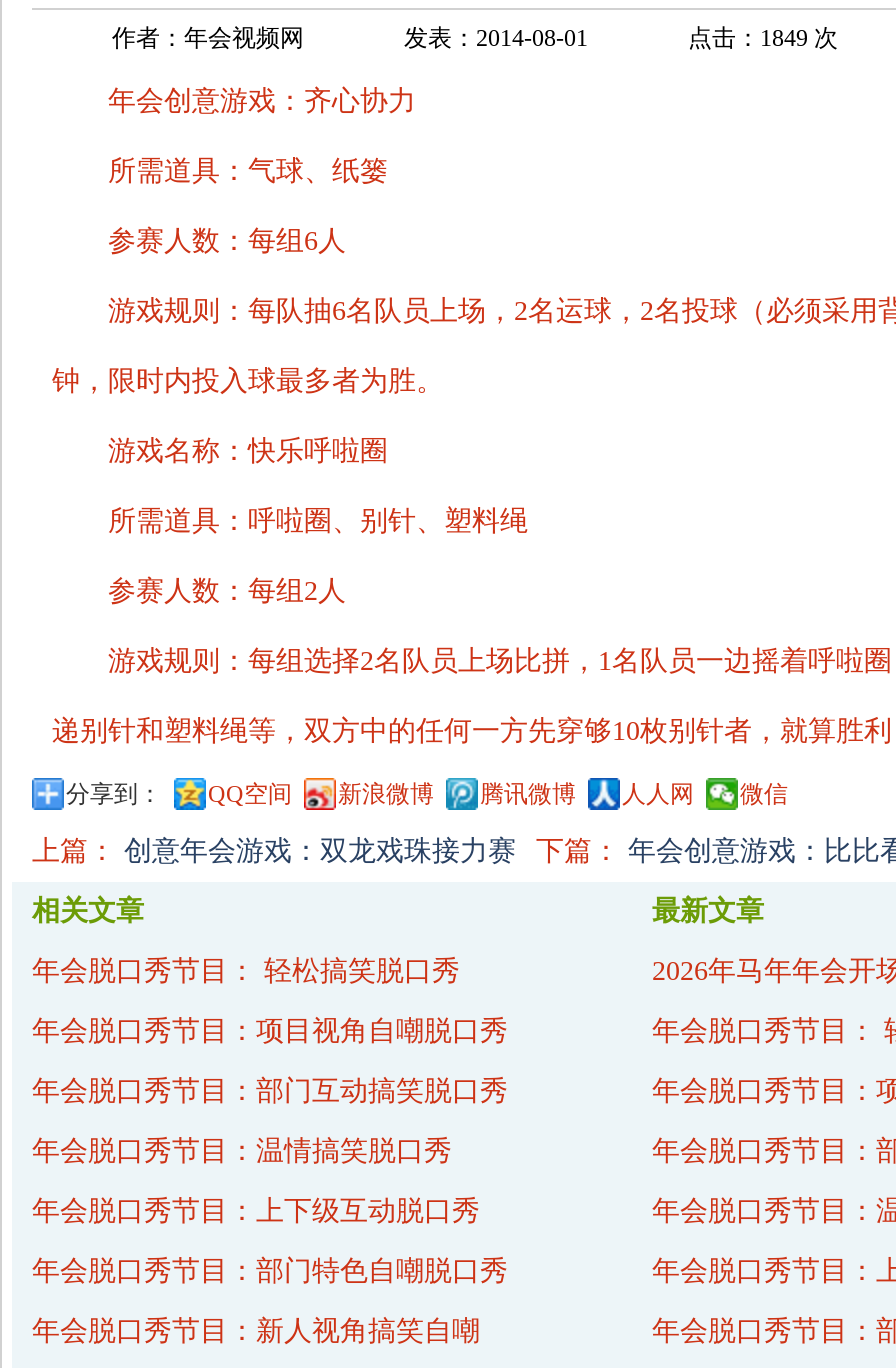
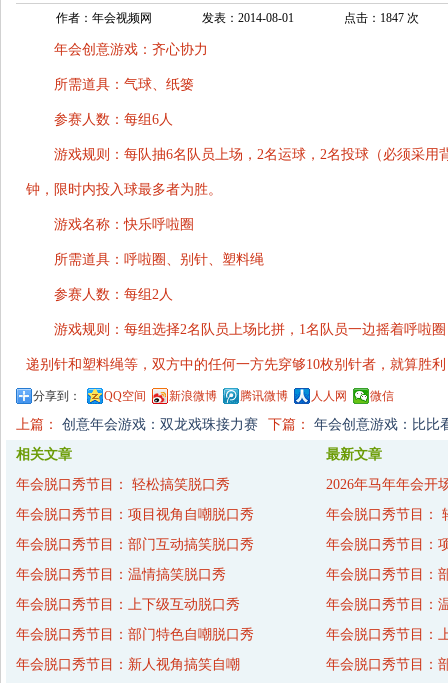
[688,24,838,52] 点击：1849 次 -> [344,11,419,25] 点击：1847 次

